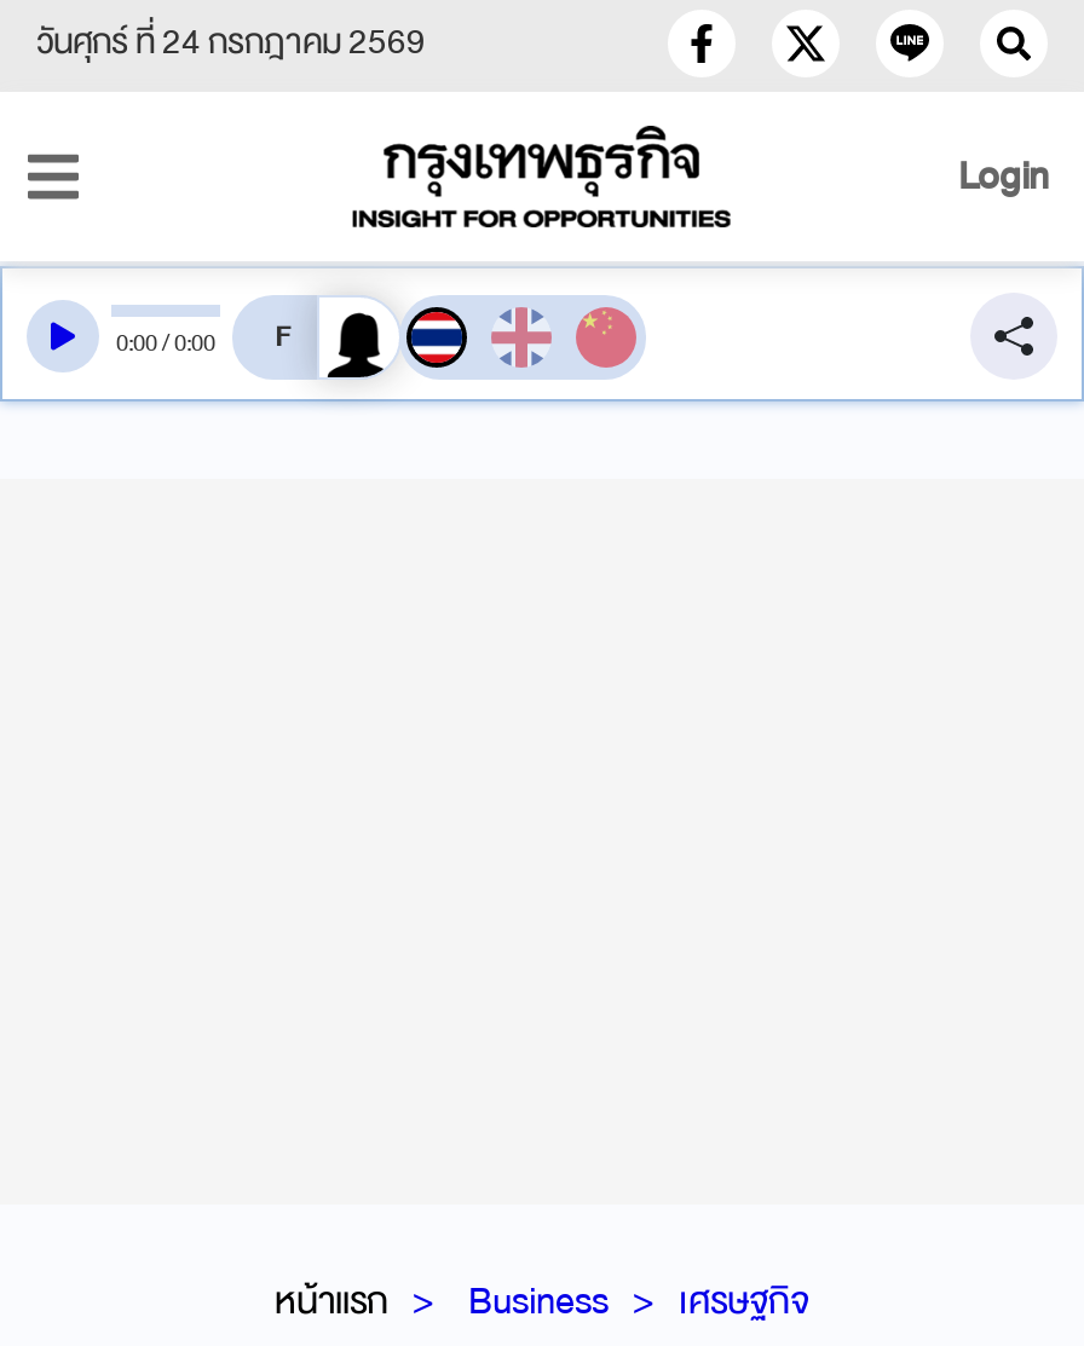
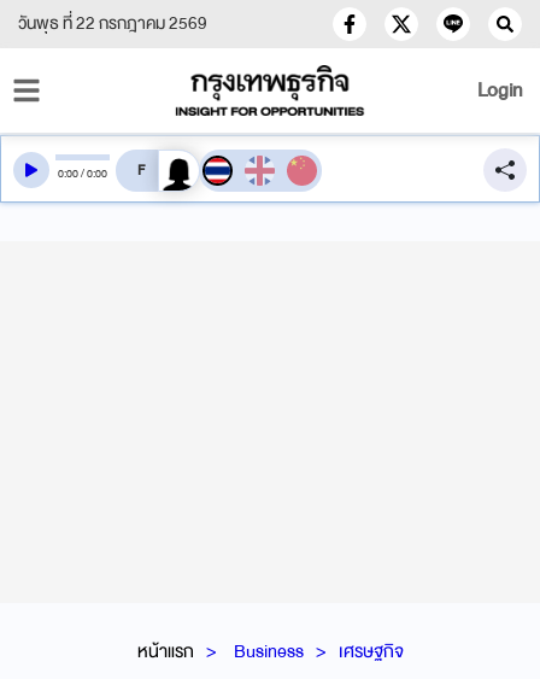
[36,12,426,73] วันศุกร์ ที่ 24 กรกฎาคม 2569 -> [18,8,207,39] วันพุธ ที่ 22 กรกฎาคม 2569

